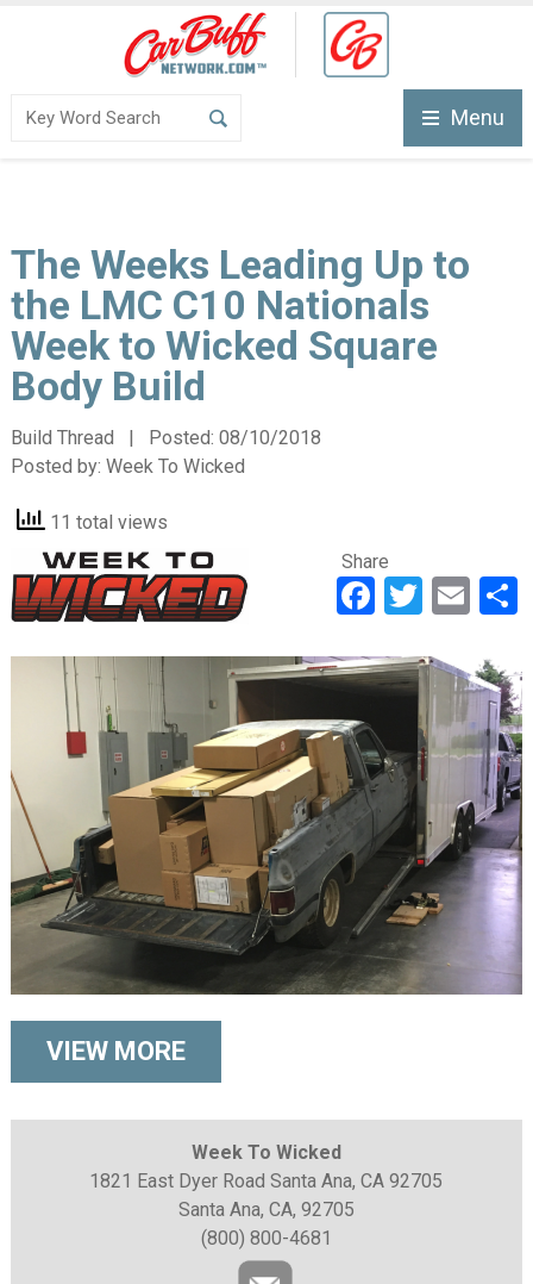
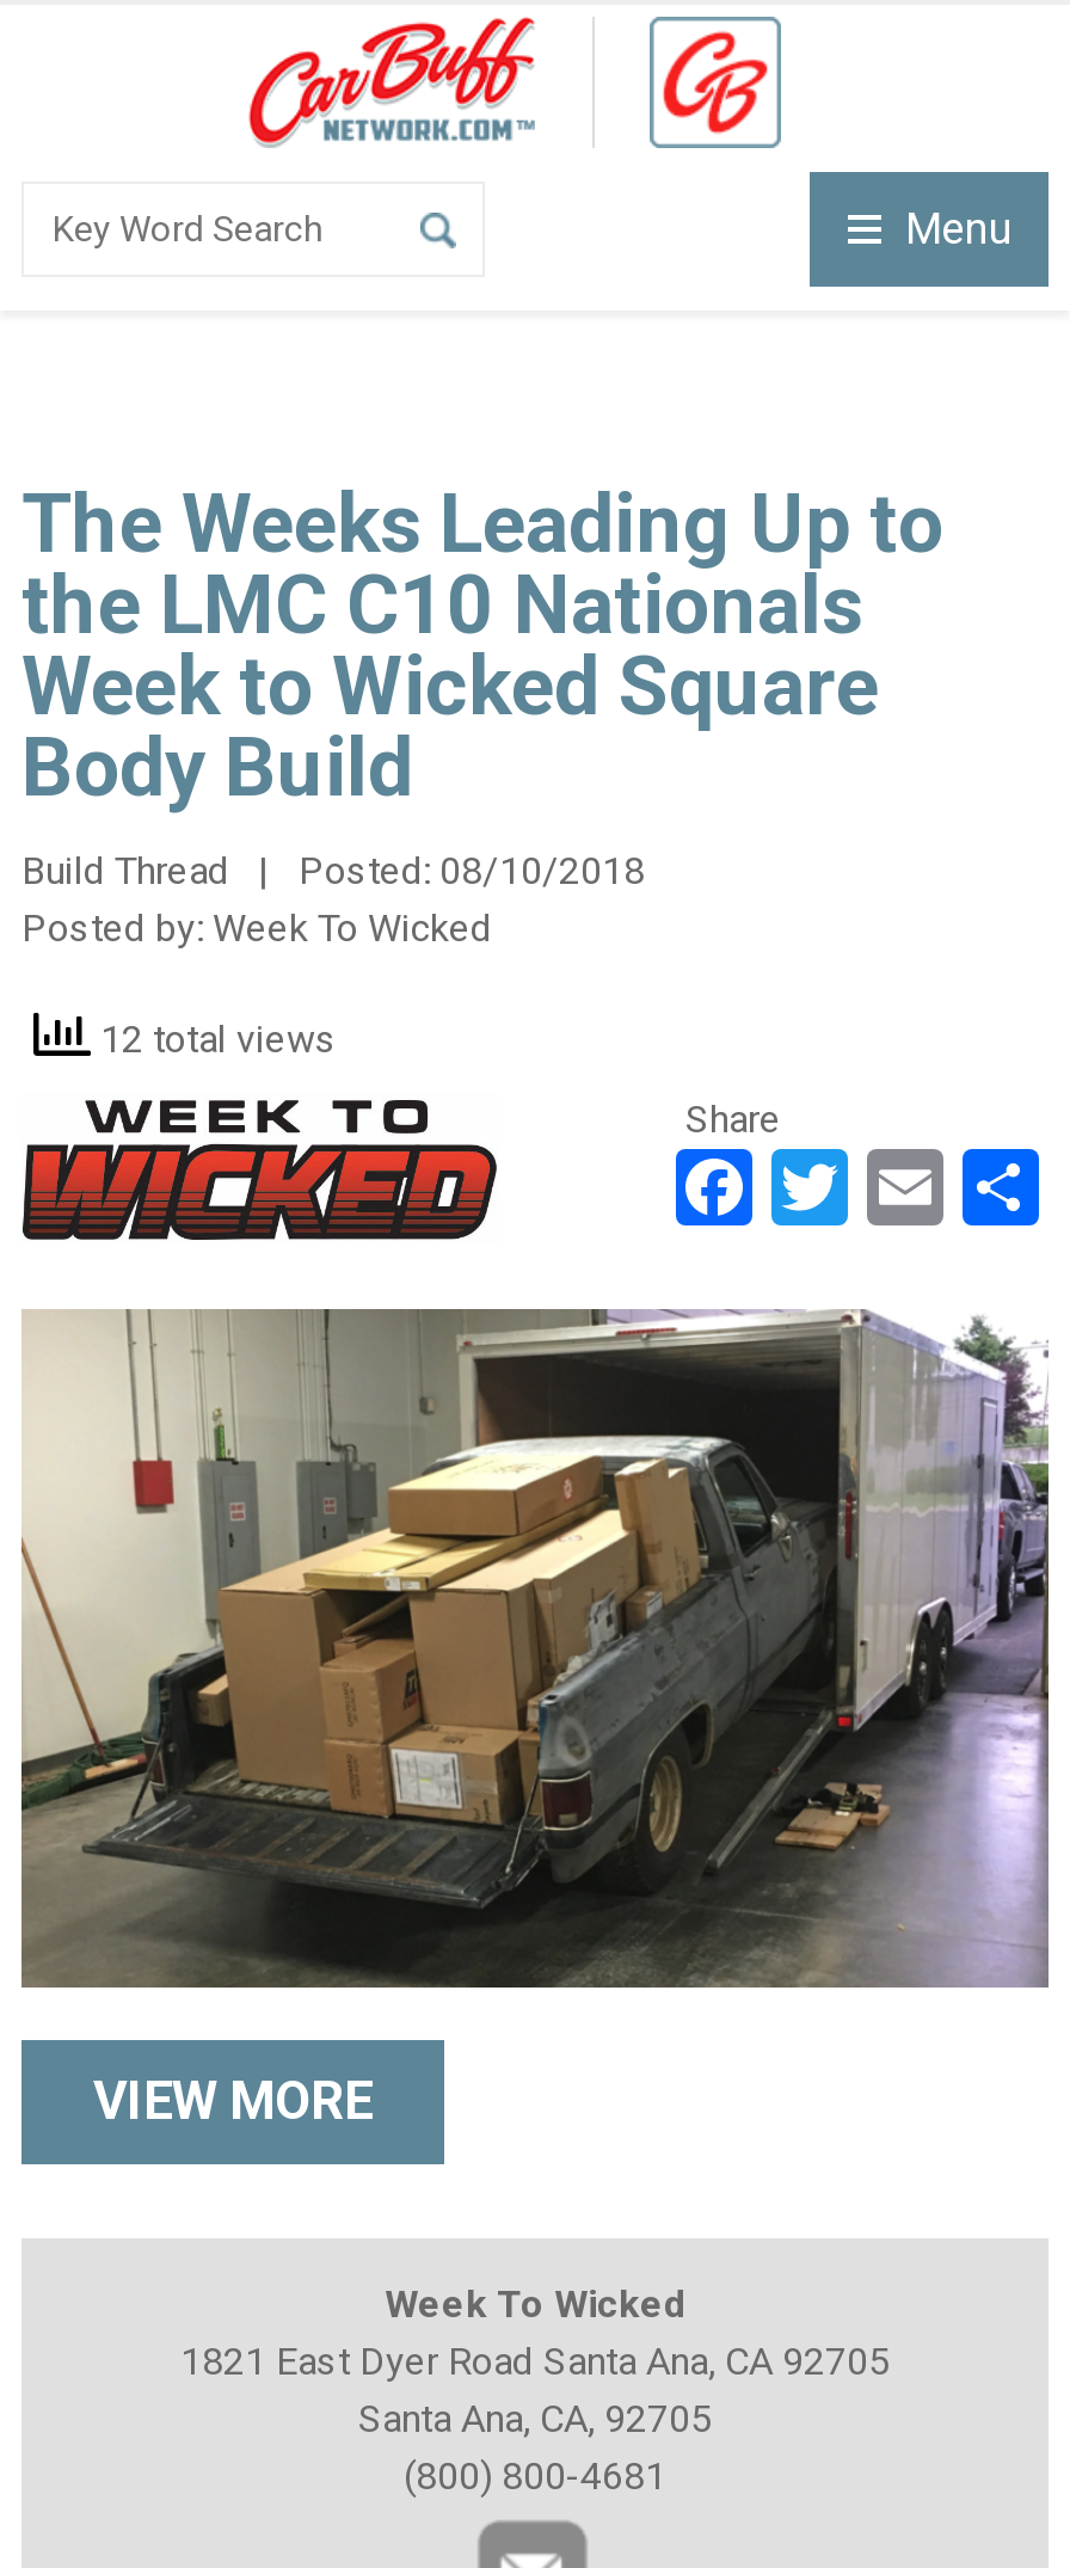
[45,510,168,533] 11 total views -> [91,1016,337,1061] 12 total views

